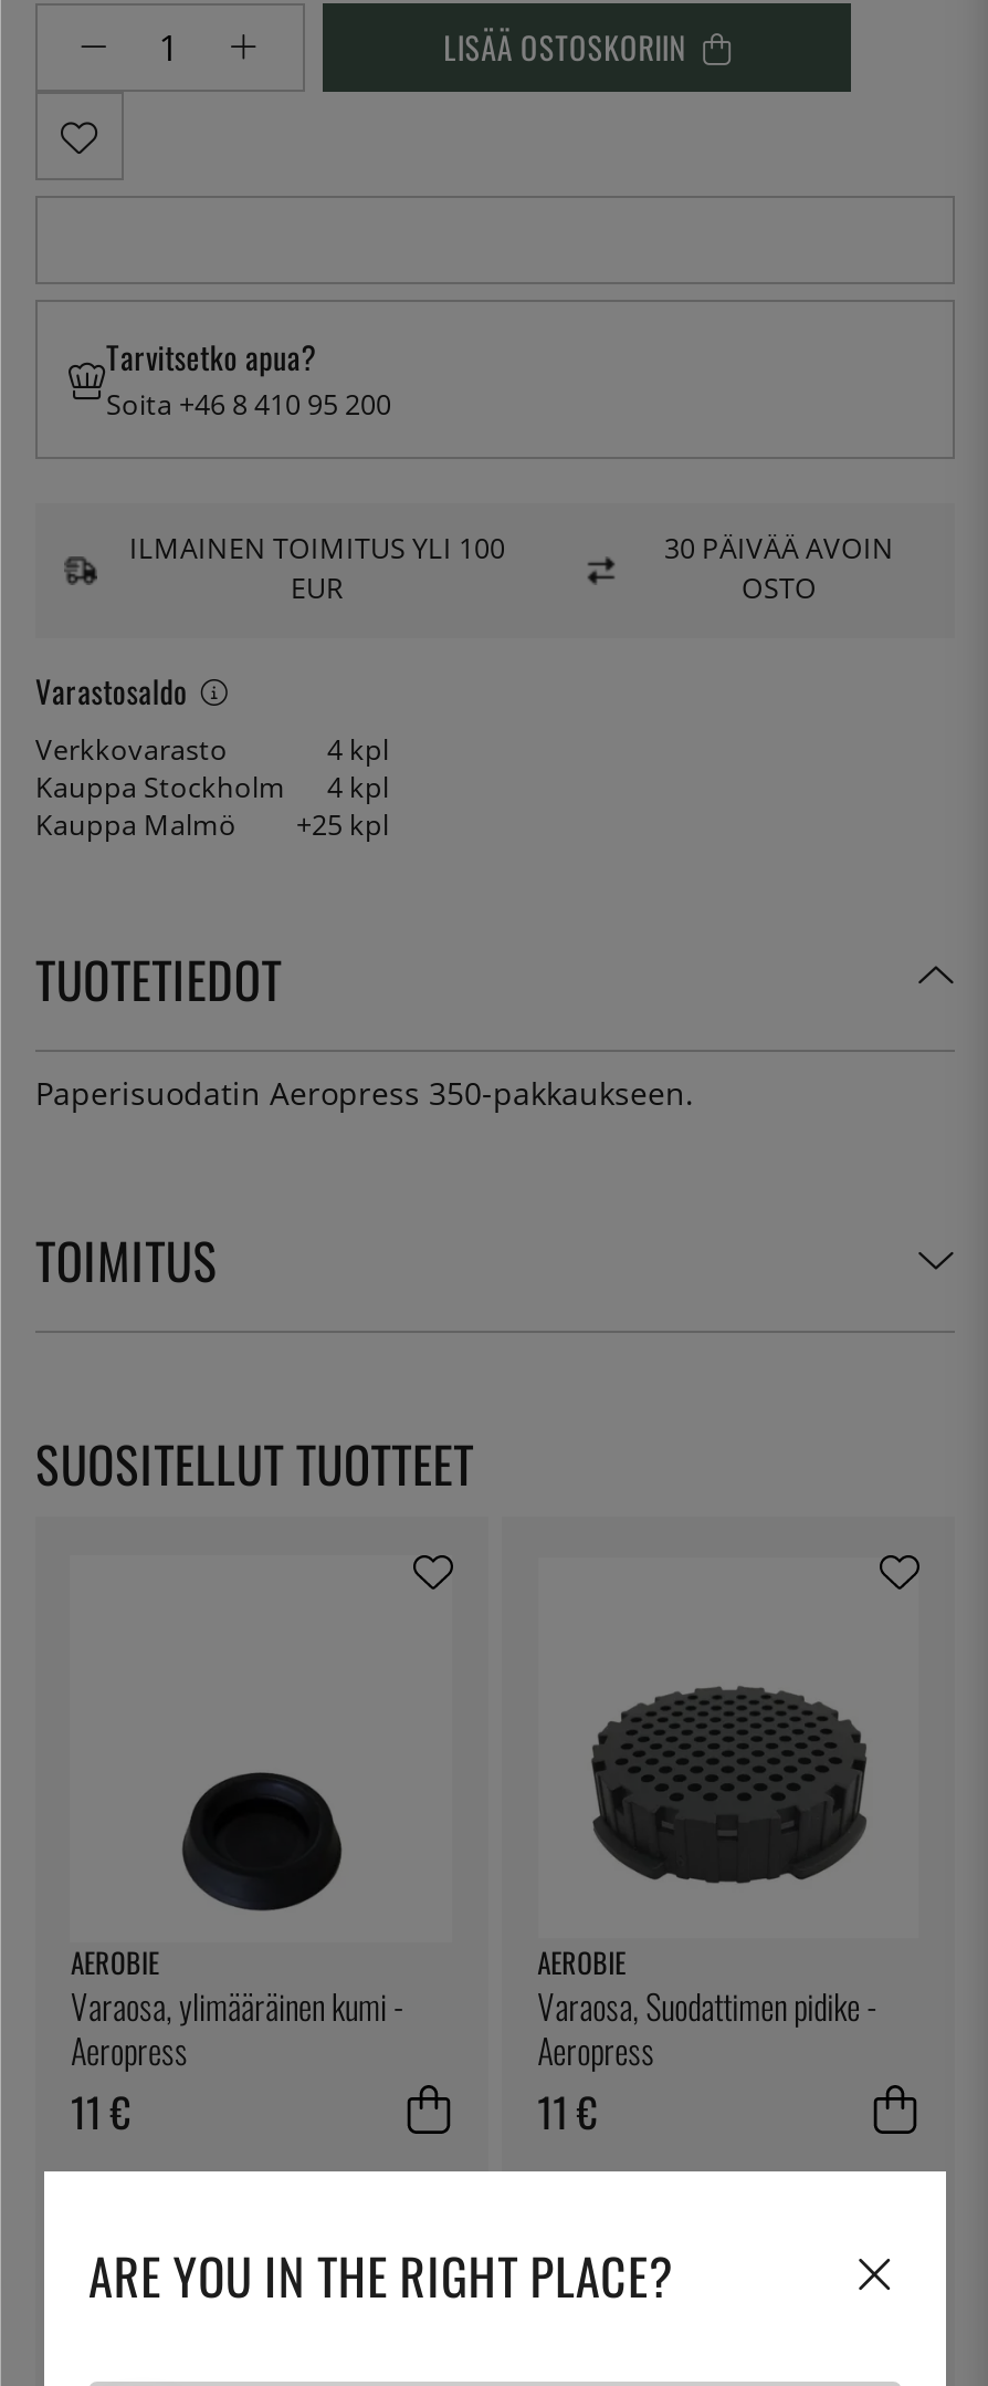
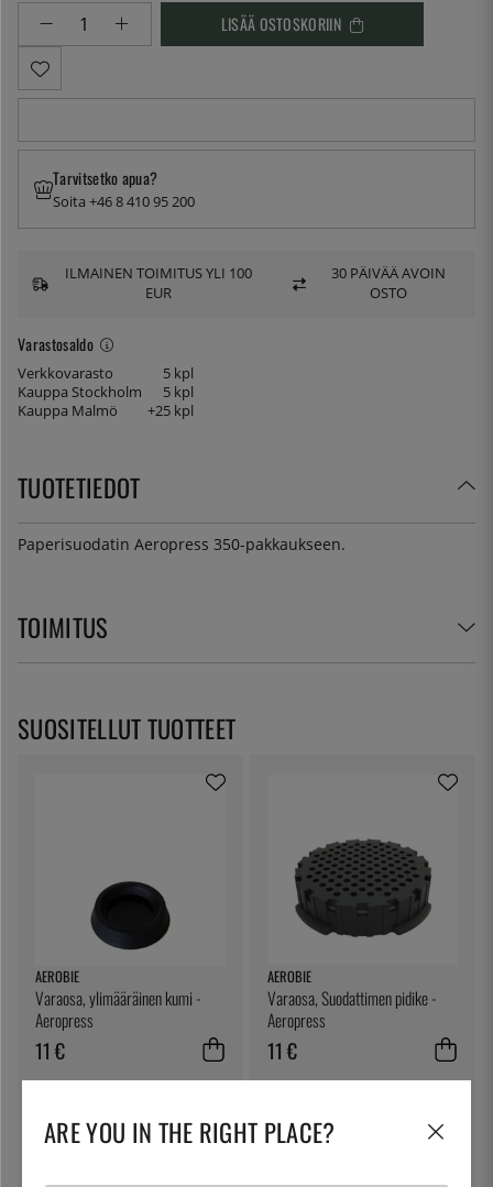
[327,730,389,768] 4 kpl -> [163,364,194,382] 5 kpl
[35,768,389,806] Kauppa Stockholm 4 kpl -> [18,382,194,401] Kauppa Stockholm 5 kpl

